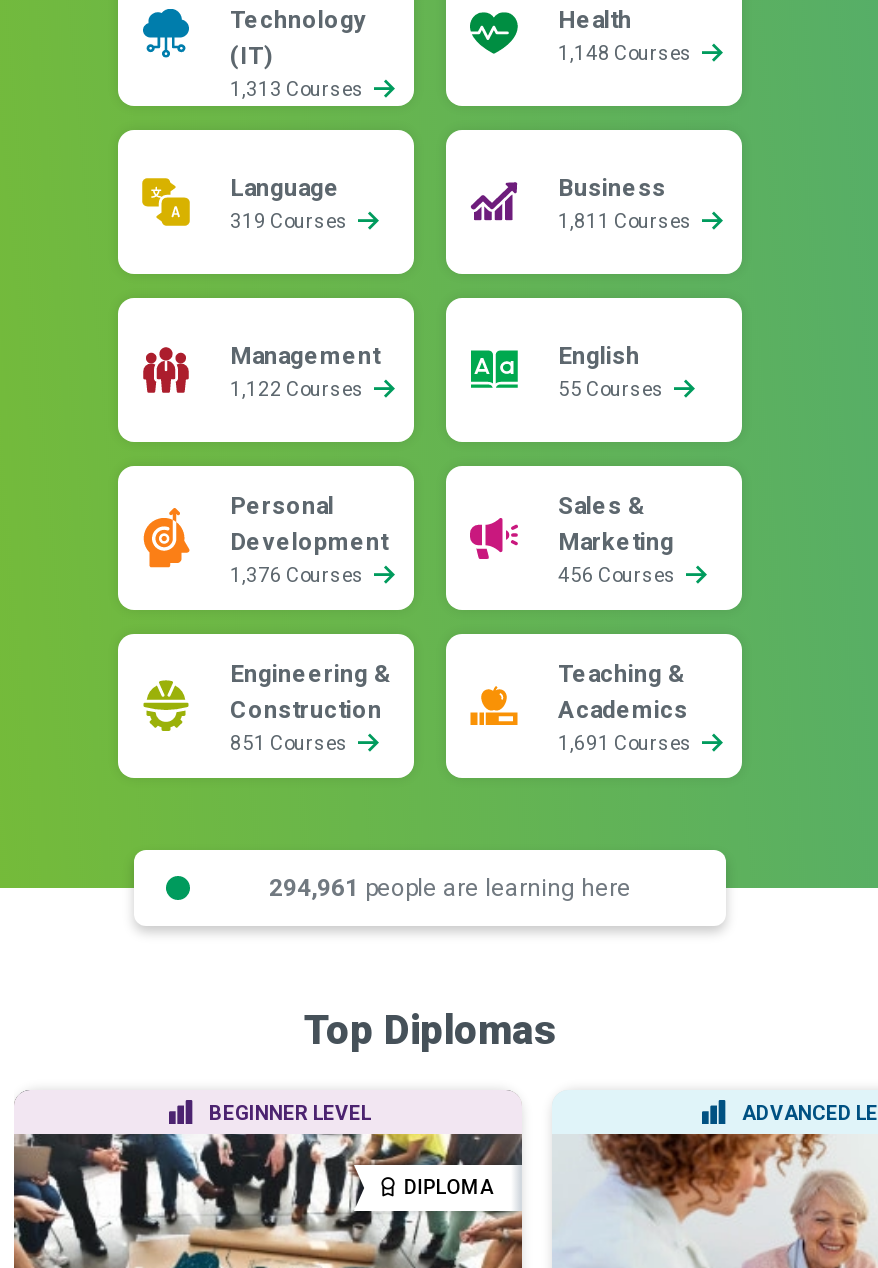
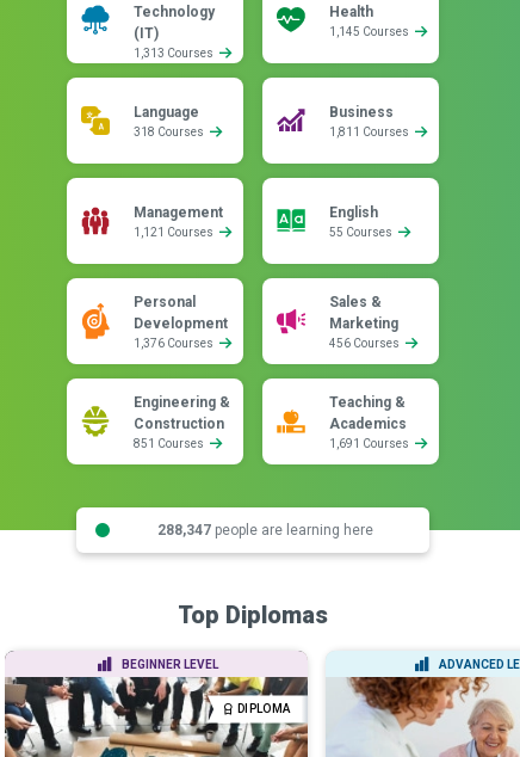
[558,42,696,64] 1,148 Courses -> [329,25,411,38] 1,145 Courses
[230,210,352,232] 319 Courses -> [134,125,206,139] 318 Courses
[230,378,368,400] 1,122 Courses -> [134,226,216,239] 1,121 Courses
[269,873,631,901] 294,961 people are learning here -> [157,521,373,538] 288,347 people are learning here

